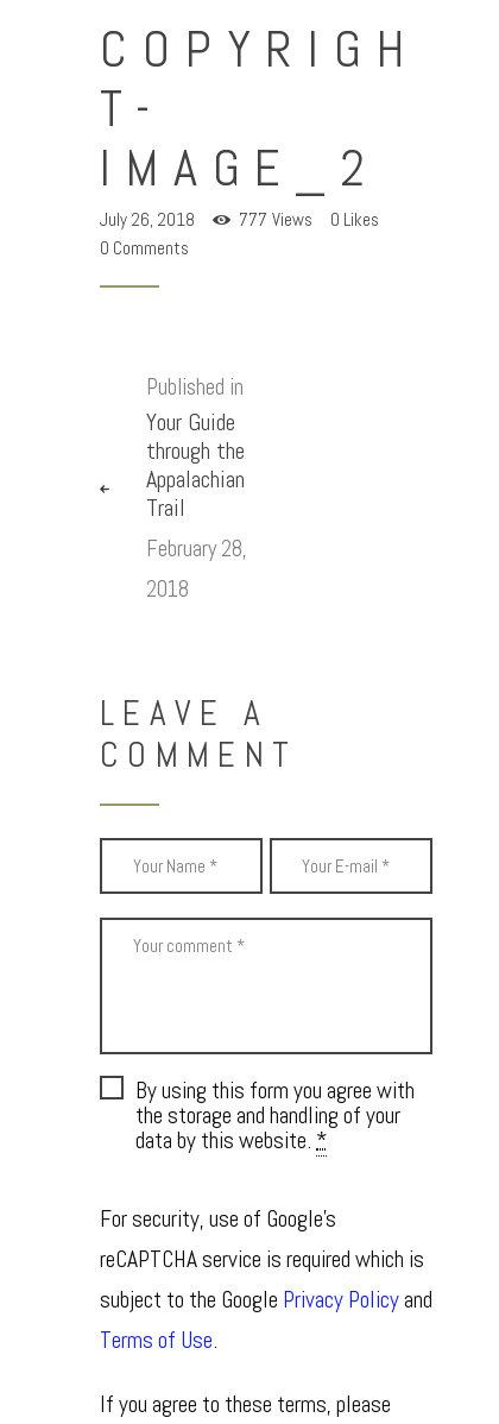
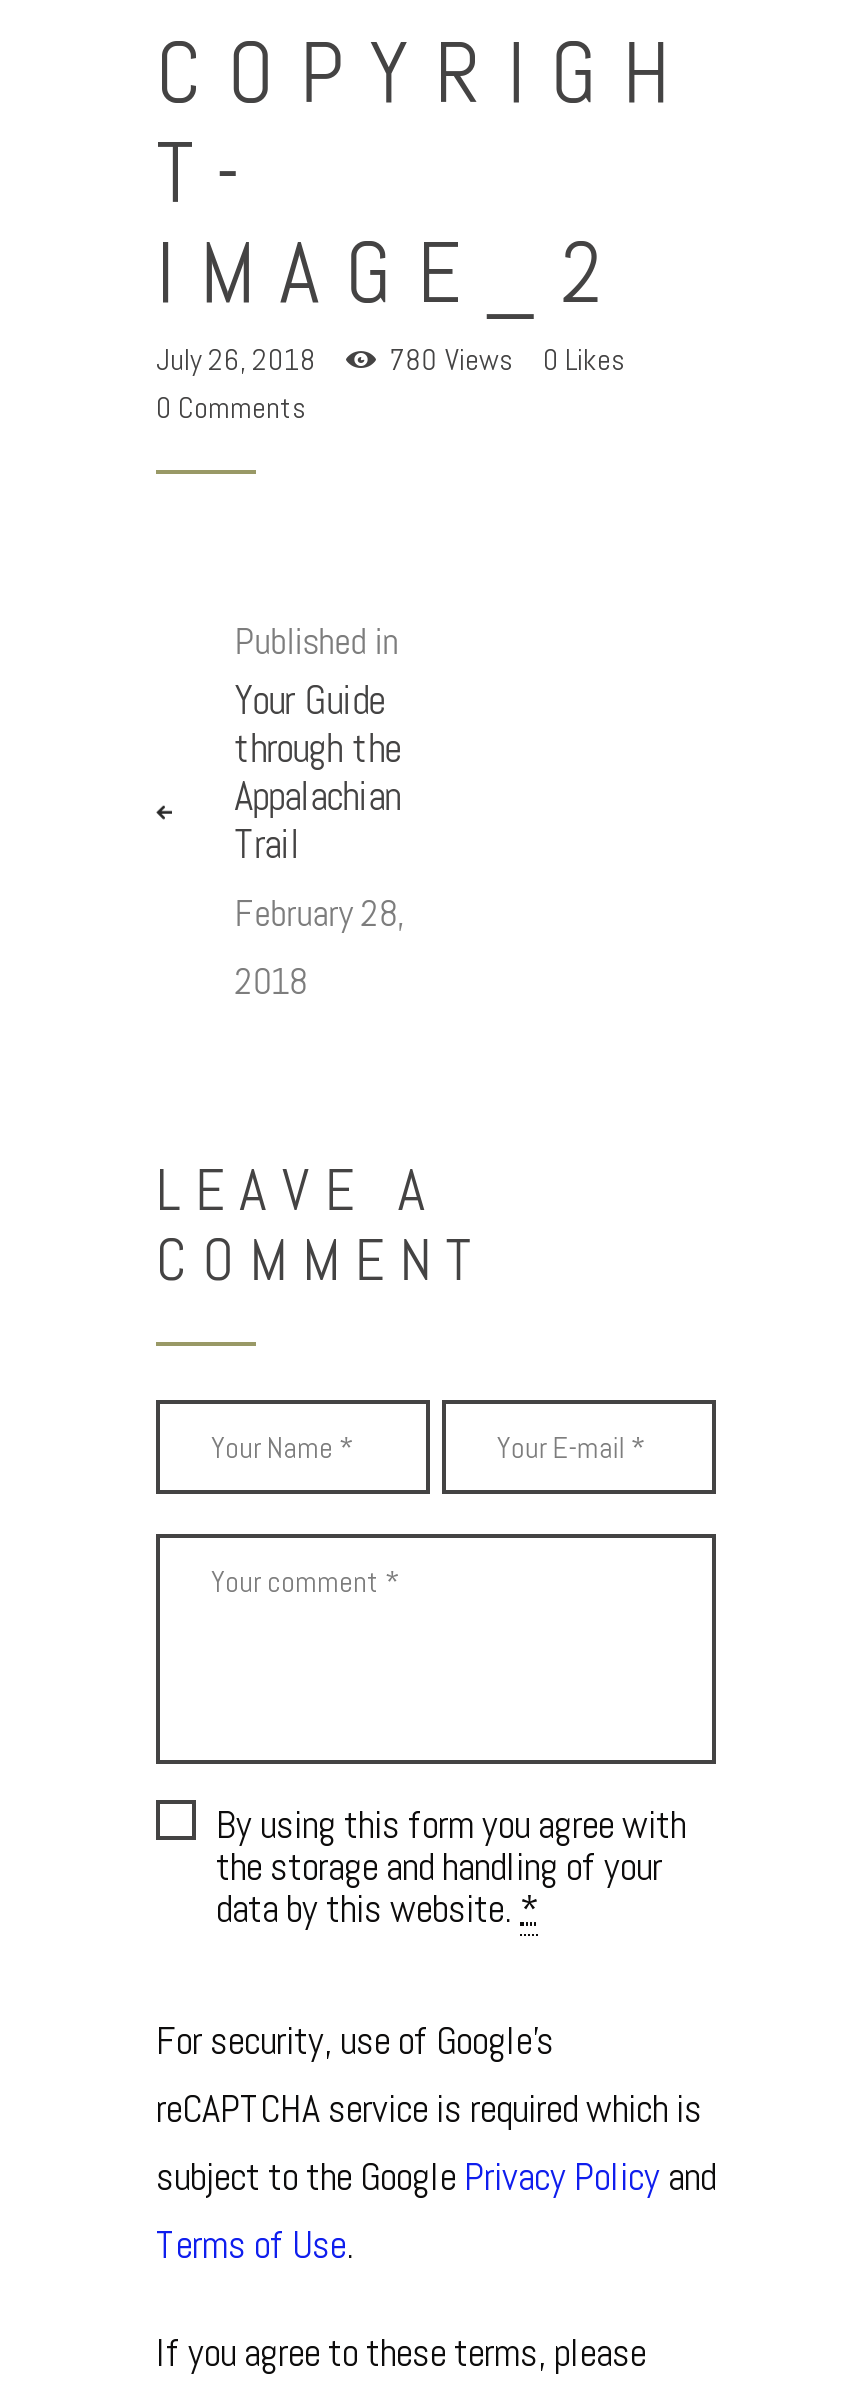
[100,208,378,230] July 26, 2018 777 Views 0 Likes -> [156,339,625,377] July 26, 2018 780 Views 0 Likes

